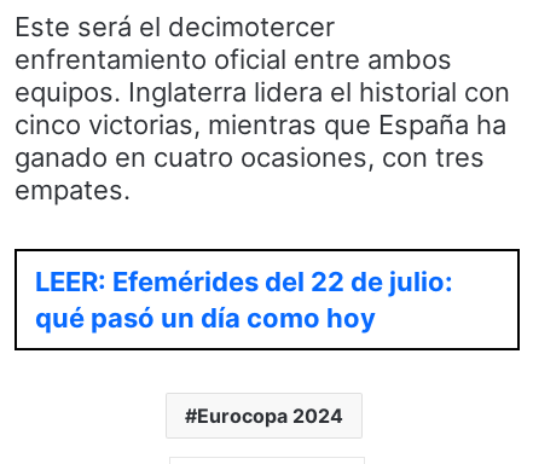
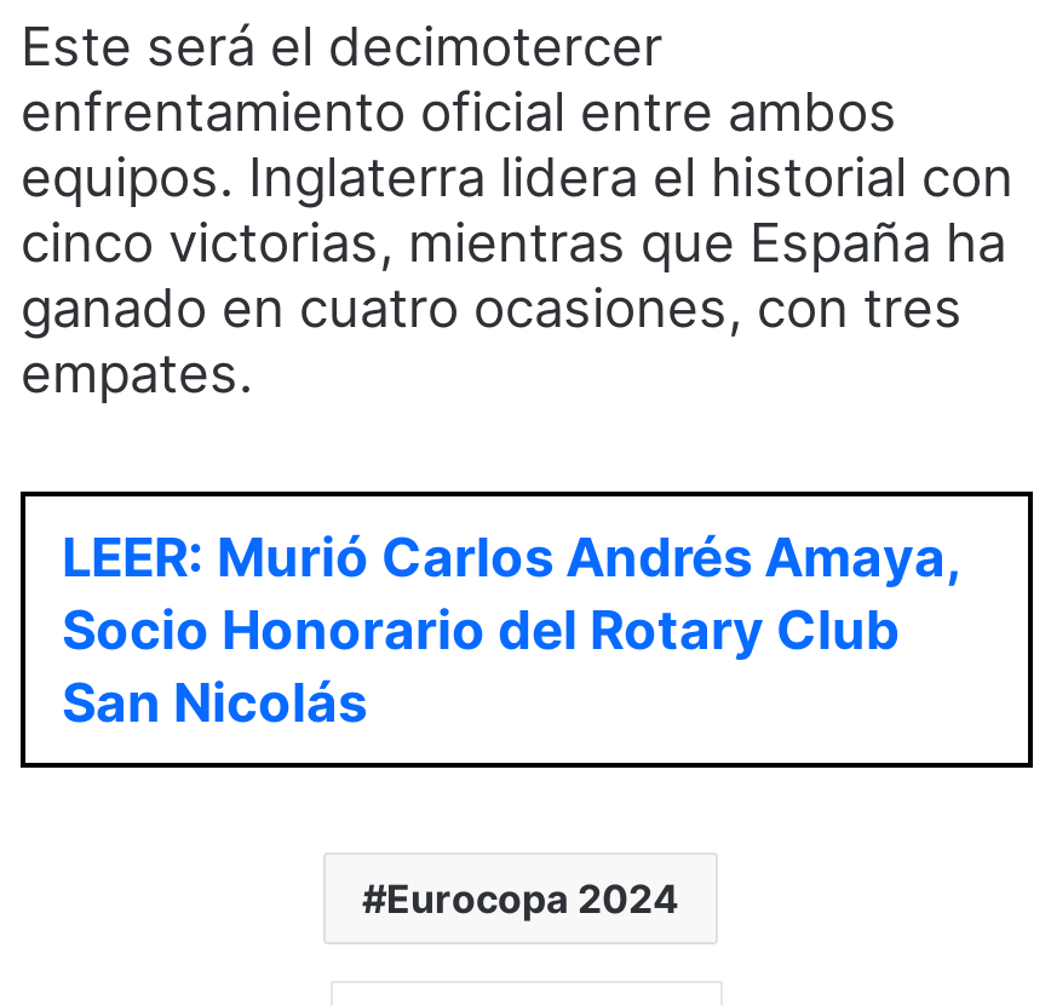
[35,266,453,334] LEER: Efemérides del 22 de julio: | qué pasó un día como hoy -> [62,526,963,734] LEER: Murió Carlos Andrés Amaya, | Socio Honorario del Rotary Club | San Nicolás

